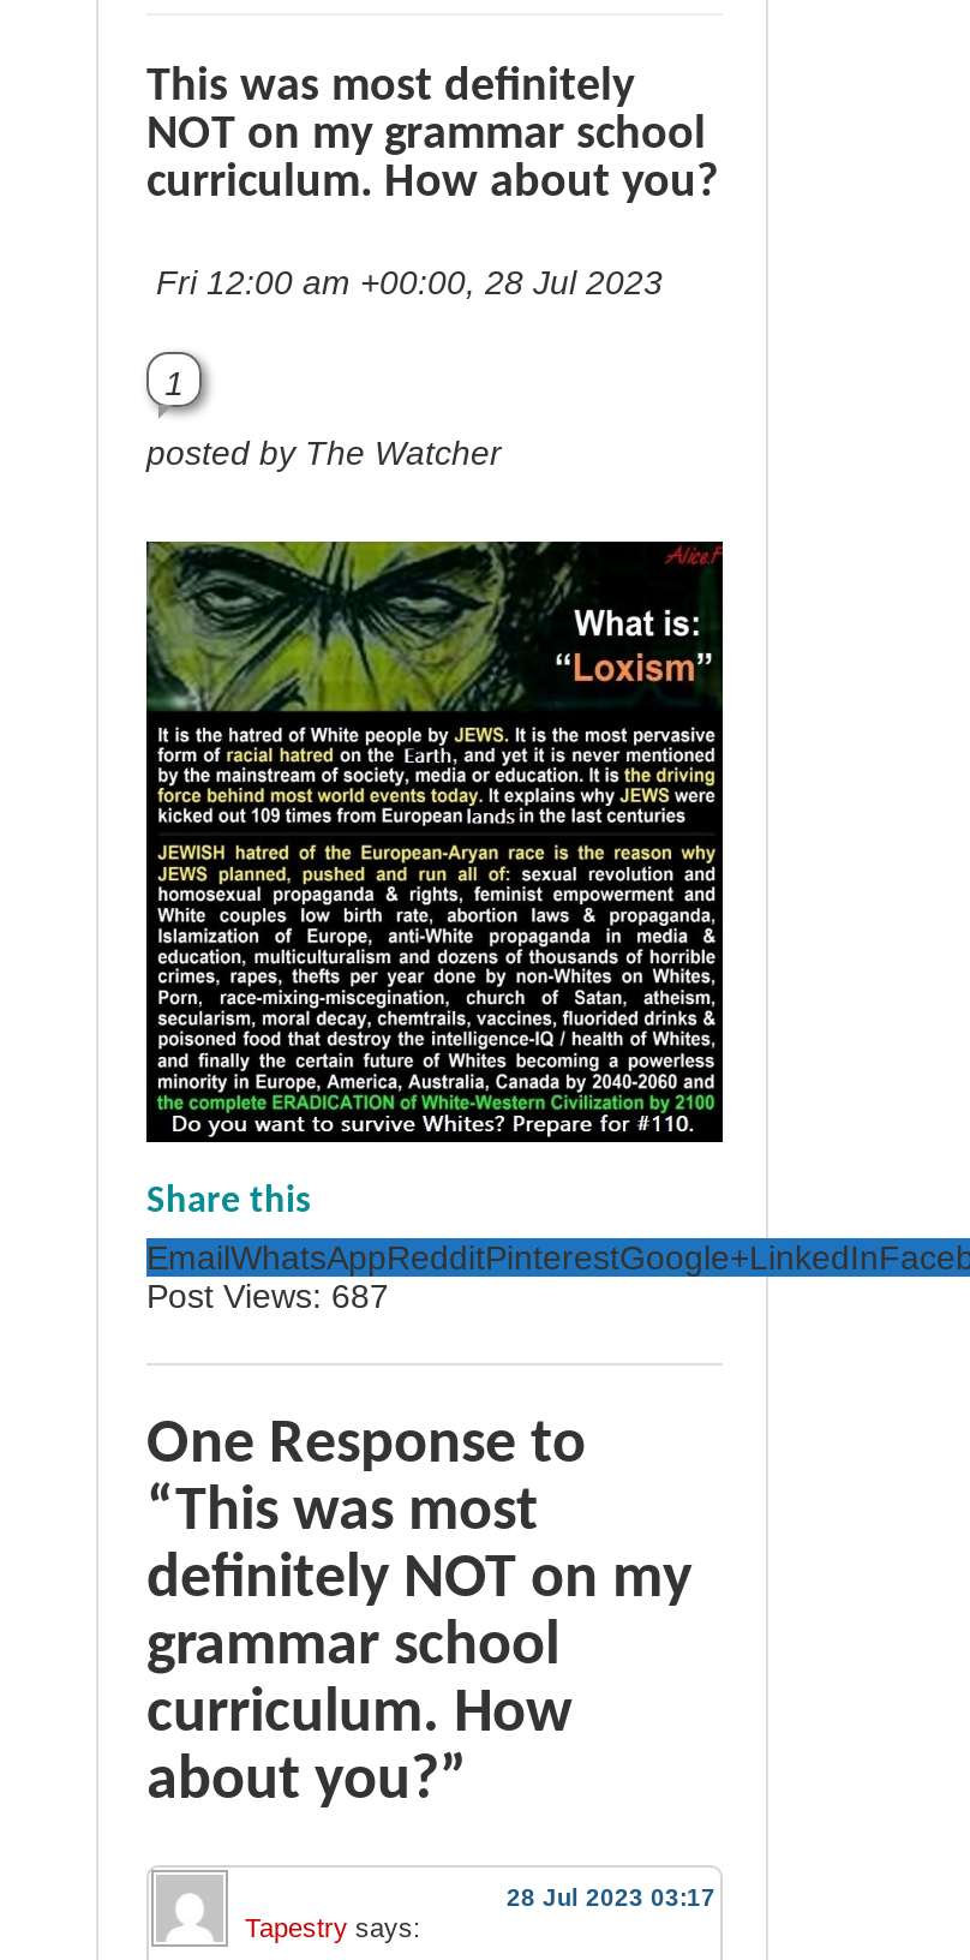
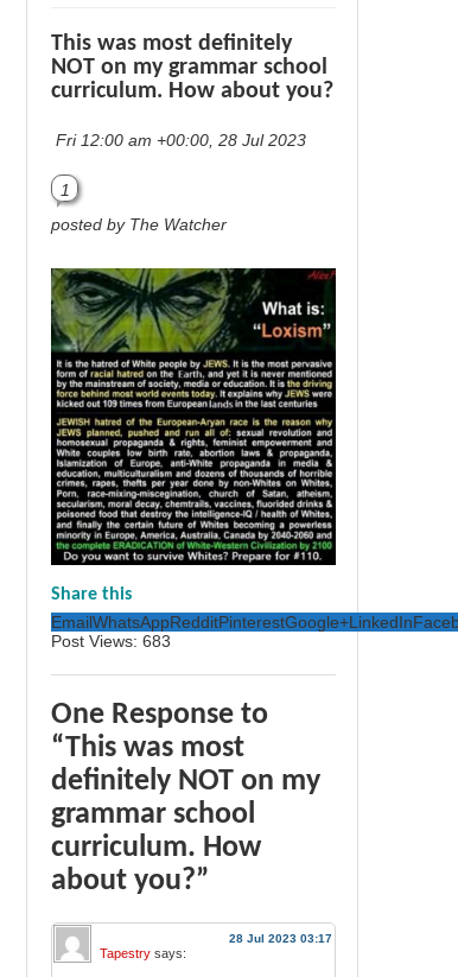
[146,1276,389,1315] Post Views: 687 -> [51,632,171,651] Post Views: 683

